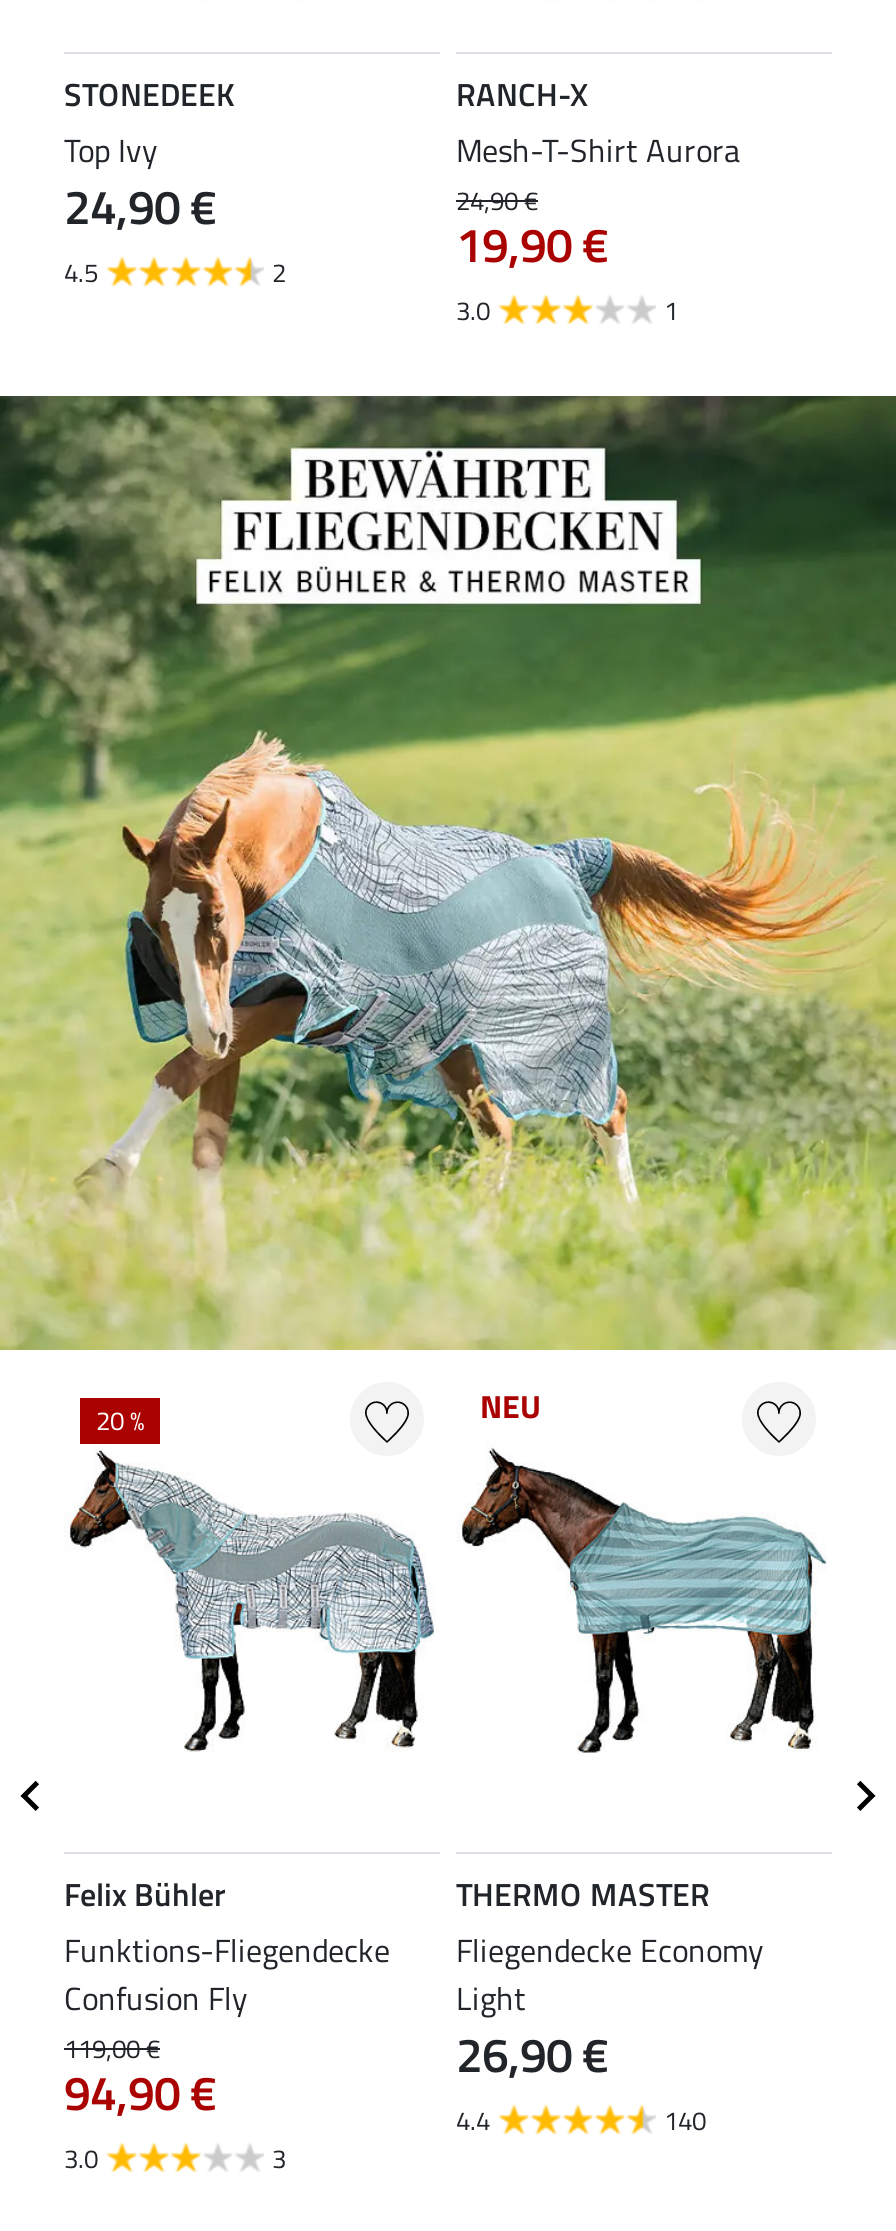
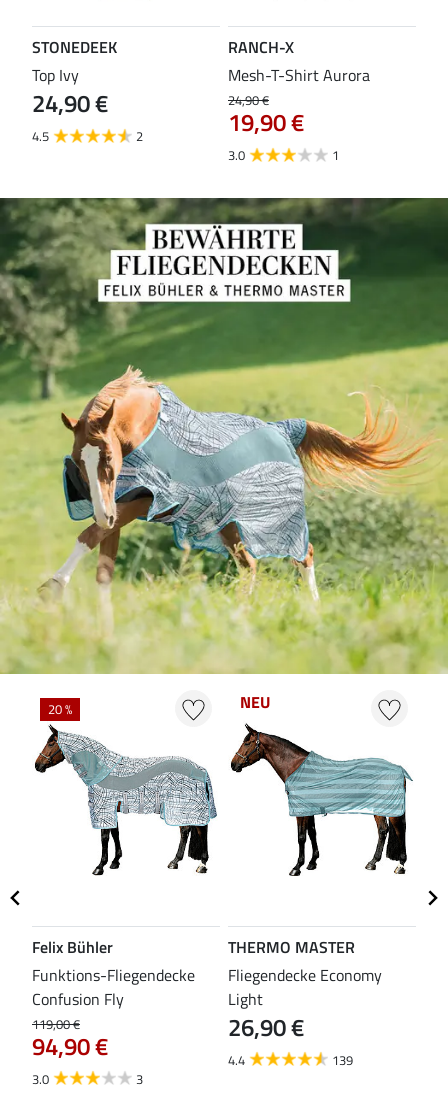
[664,2100,706,2140] 140 -> [332,1050,353,1070] 139

